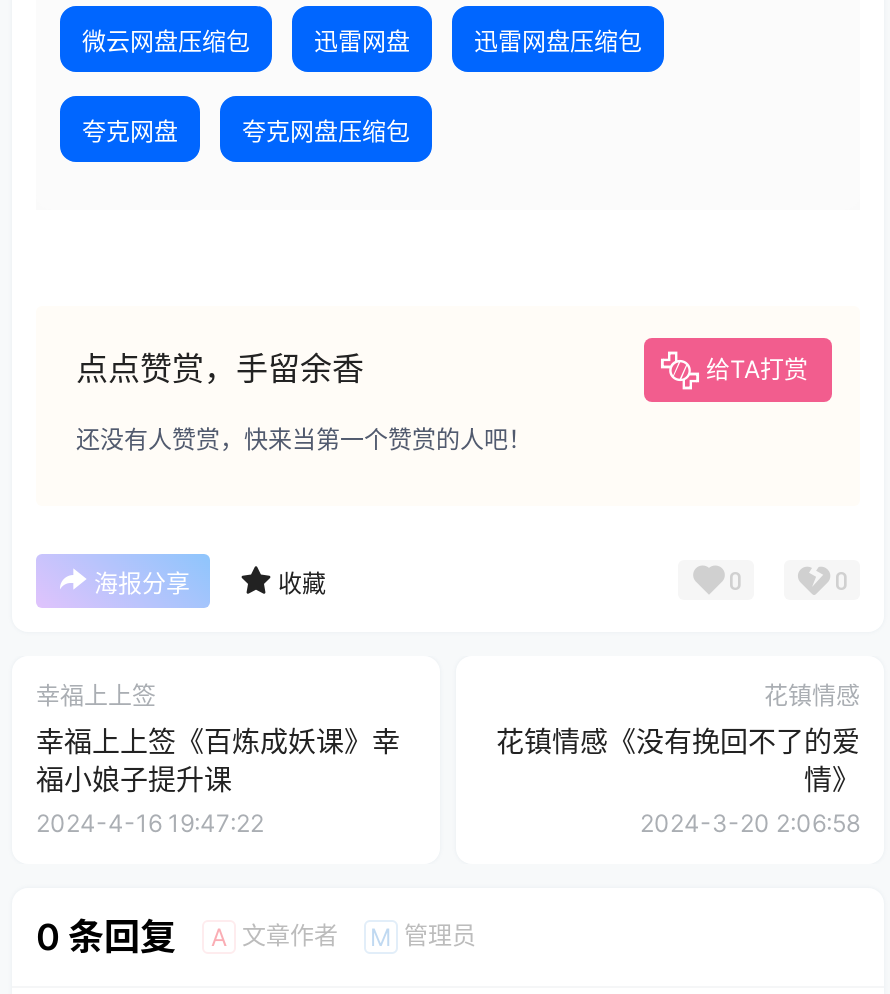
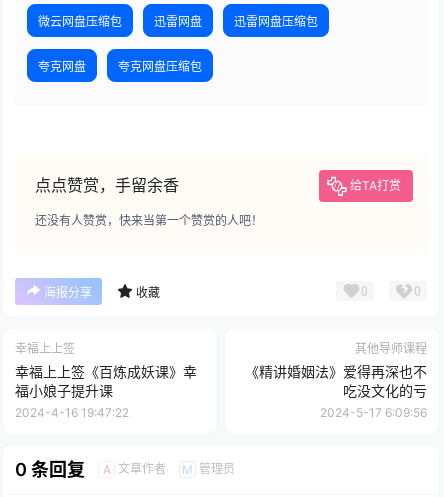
[496,679,860,837] 花镇情感 | 花镇情感《没有挽回不了的爱 | 情》 | 2024-3-20 2:06:58 -> [245,341,427,420] 其他导师课程 | 《精讲婚姻法》爱得再深也不 | 吃没文化的亏 | 2024-5-17 6:09:56

